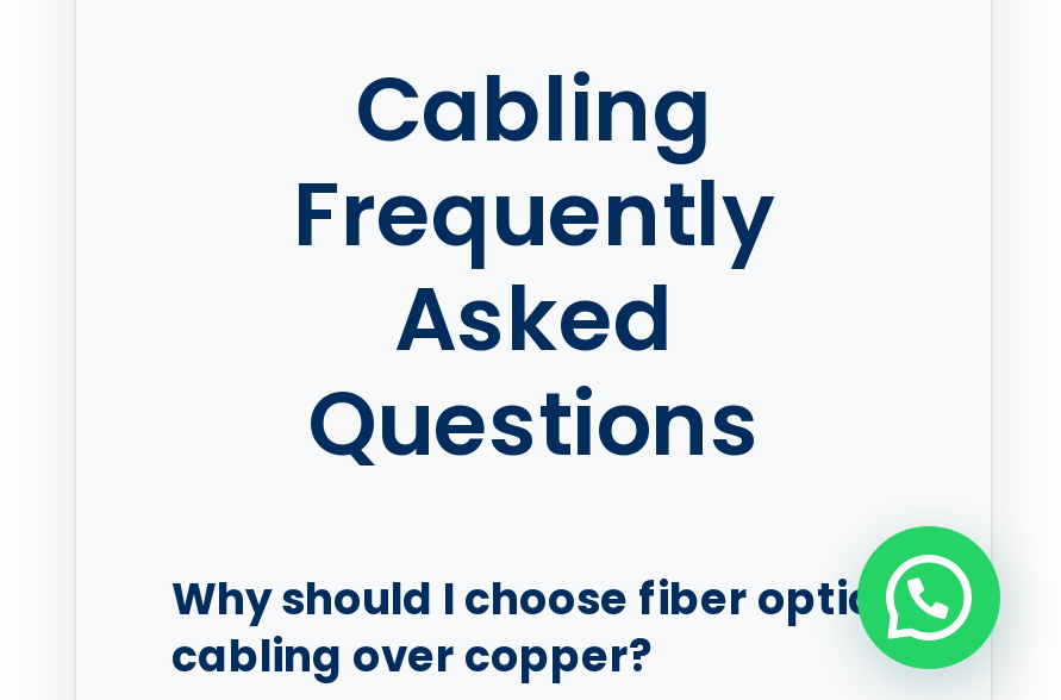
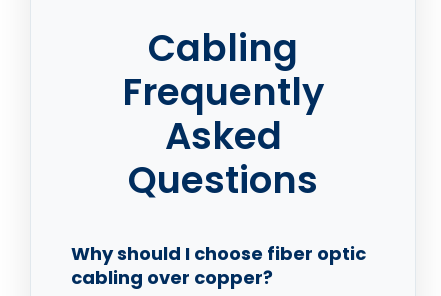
[862,524,1005,676] [image] -> none

